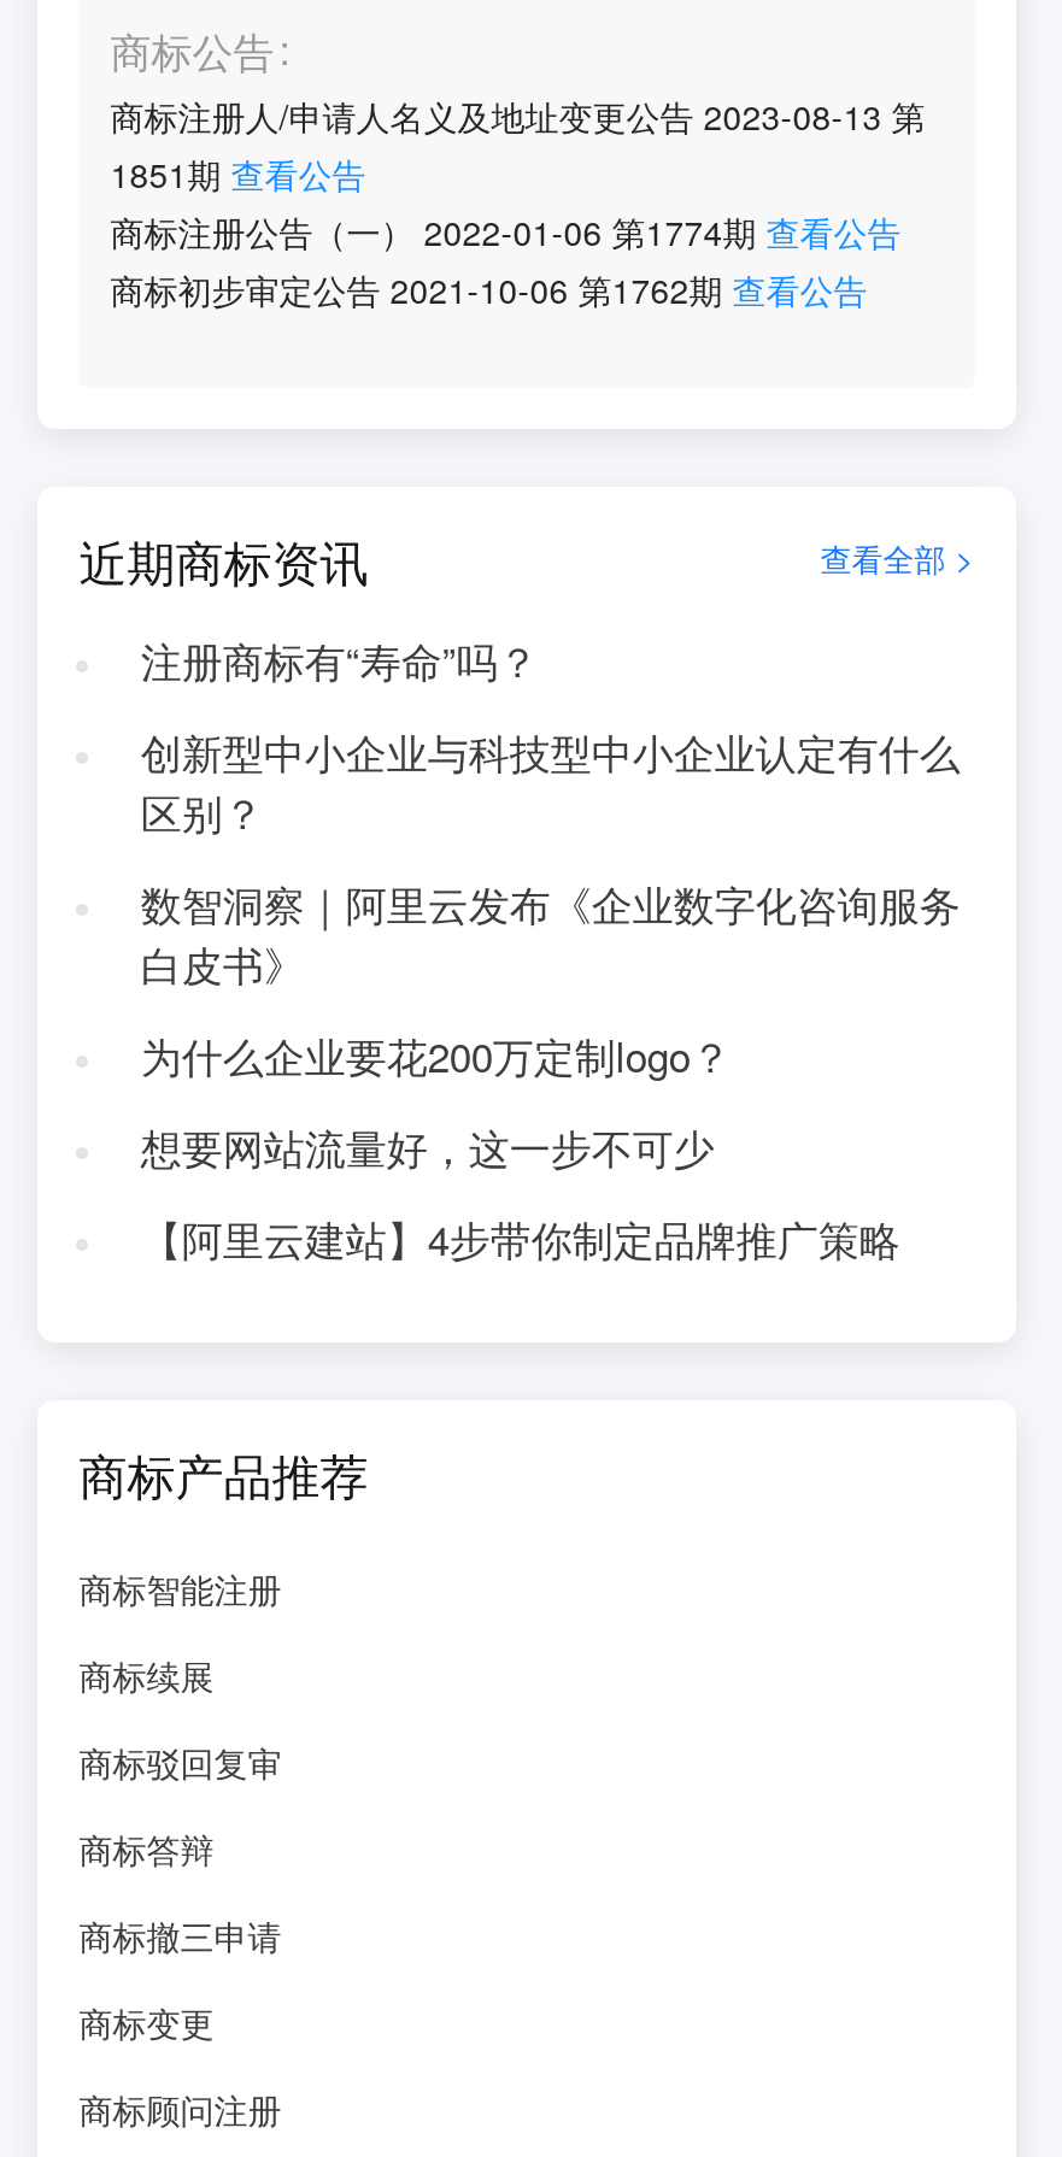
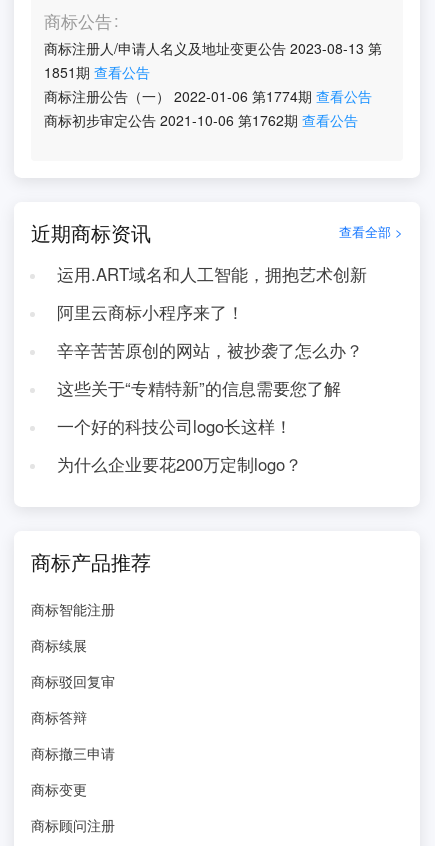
[141,631,960,993] 注册商标有“寿命”吗？ | 创新型中小企业与科技型中小企业认定有什么 | 区别？ | 数智洞察｜阿里云发布《企业数字化咨询服务 | 白皮书》 -> [57,262,367,438] 运用.ART域名和人工智能，拥抱艺术创新 | 阿里云商标小程序来了！ | 辛辛苦苦原创的网站，被抄袭了怎么办？ | 这些关于“专精特新”的信息需要您了解 | 一个好的科技公司logo长这样！
moved [141,1027,731,1085] -> [57,452,302,476]: 为什么企业要花200万定制logo？
[141,1118,900,1267] 想要网站流量好，这一步不可少 | 【阿里云建站】4步带你制定品牌推广策略 -> none

